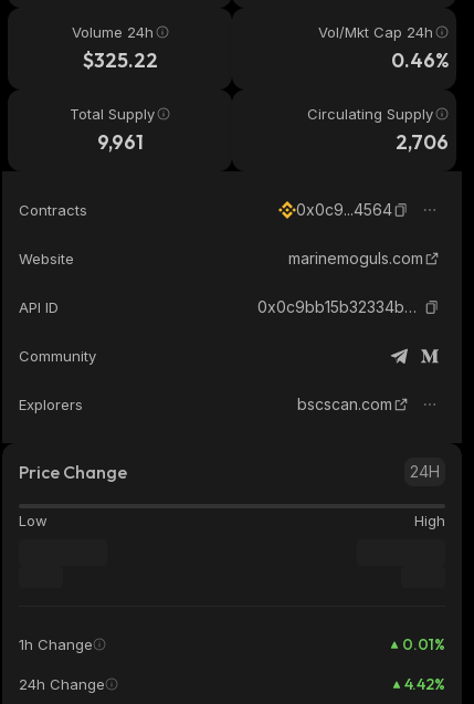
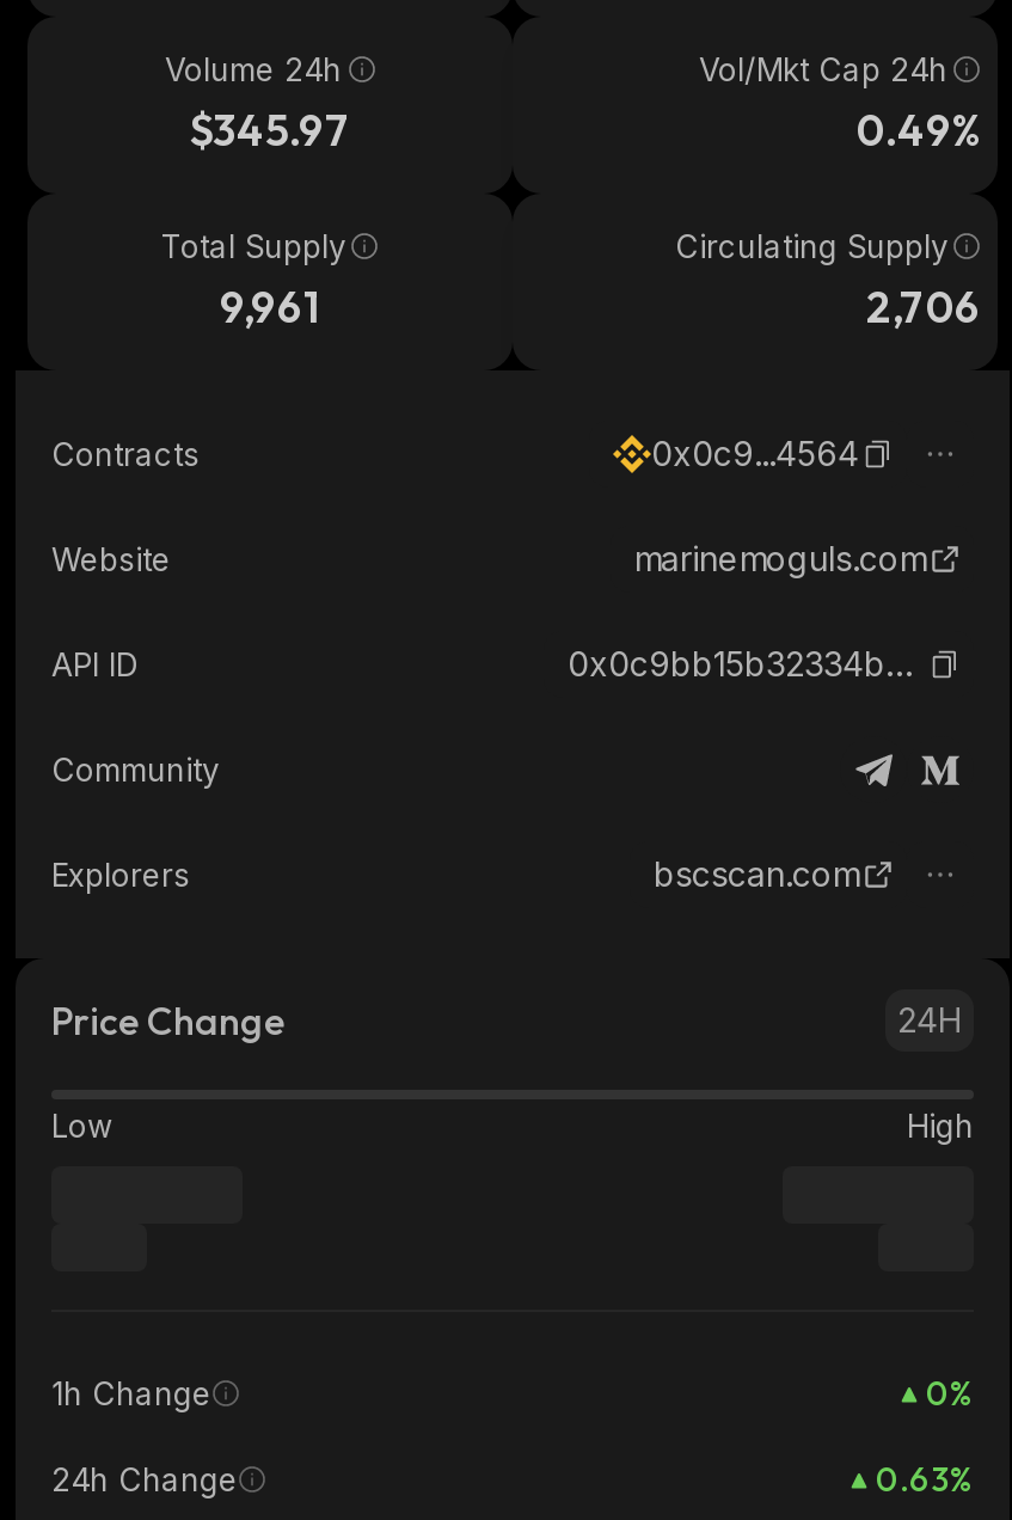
[82,48,157,73] $325.22 -> [189,103,351,158] $345.97
[391,48,449,73] 0.46% -> [857,103,981,158] 0.49%
[402,634,445,654] 0.01% -> [926,1372,974,1415] 0%
[404,674,445,694] 4.42% -> [876,1458,974,1501] 0.63%

